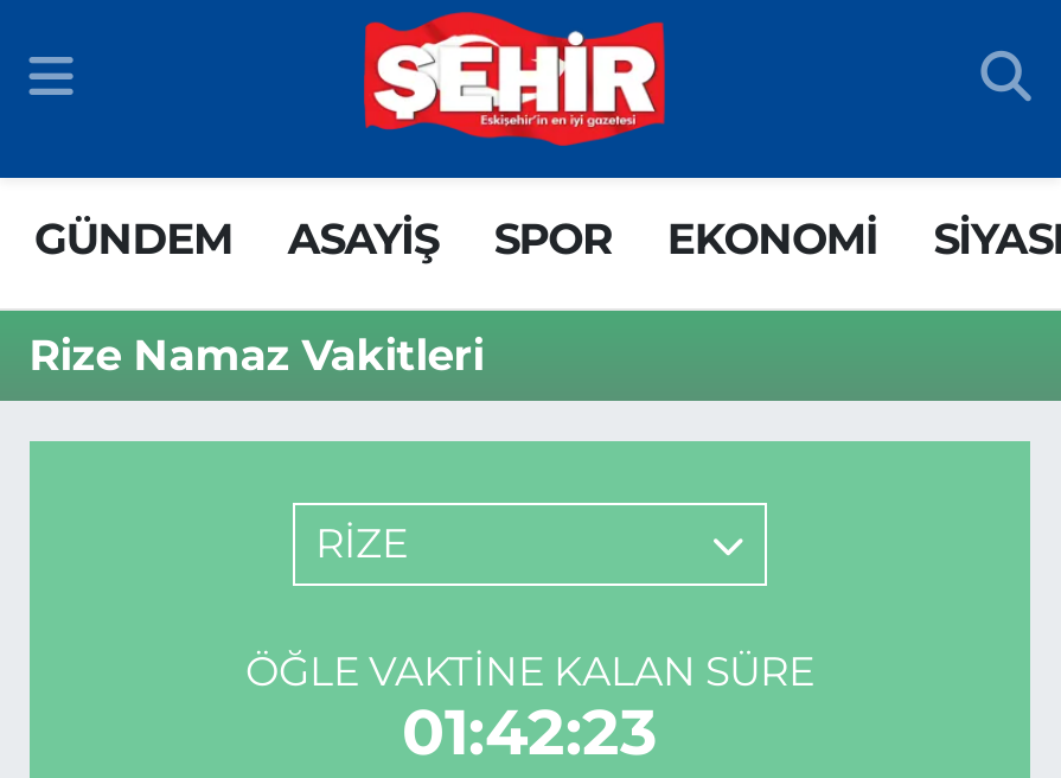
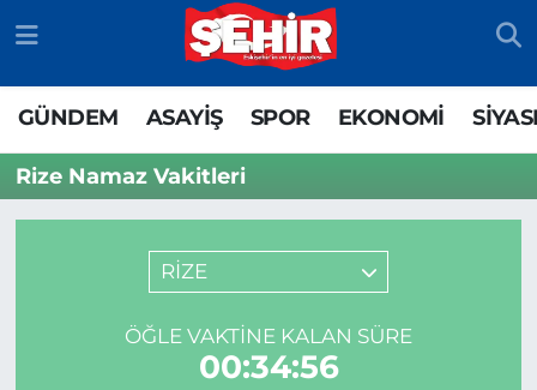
[402,692,658,771] 01:42:23 -> [198,347,339,386] 00:34:56

